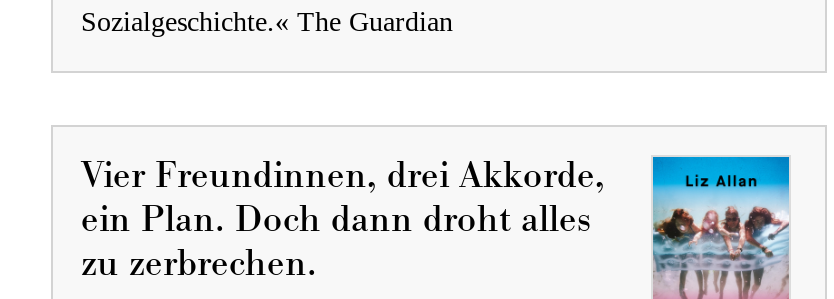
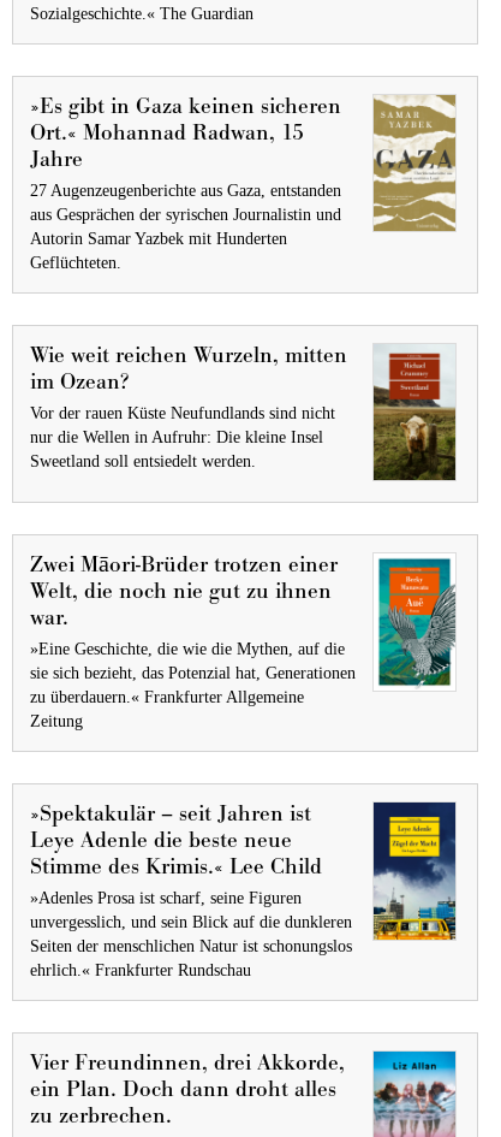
none -> [30,93,457,272] [image] | »Es gibt in Gaza keinen sicheren | Ort.« Mohannad Radwan, 15 | Jahre | 27 Augenzeugenberichte aus Gaza, entstanden | aus Gesprächen der syrischen Journalistin und | Autorin Samar Yazbek mit Hunderten | Geflüchteten.
none -> [30,342,457,481] [image] | Wie weit reichen Wurzeln, mitten | im Ozean? | Vor der rauen Küste Neufundlands sind nicht | nur die Wellen in Aufruhr: Die kleine Insel | Sweetland soll entsiedelt werden.
none -> [30,551,457,731] [image] | Zwei Māori-Brüder trotzen einer | Welt, die noch nie gut zu ihnen | war. | »Eine Geschichte, die wie die Mythen, auf die | sie sich bezieht, das Potenzial hat, Generationen | zu überdauern.« Frankfurter Allgemeine | Zeitung
none -> [30,800,457,980] [image] | »Spektakulär – seit Jahren ist | Leye Adenle die beste neue | Stimme des Krimis.« Lee Child | »Adenles Prosa ist scharf, seine Figuren | unvergesslich, und sein Blick auf die dunkleren | Seiten der menschlichen Natur ist schonungslos | ehrlich.« Frankfurter Rundschau

